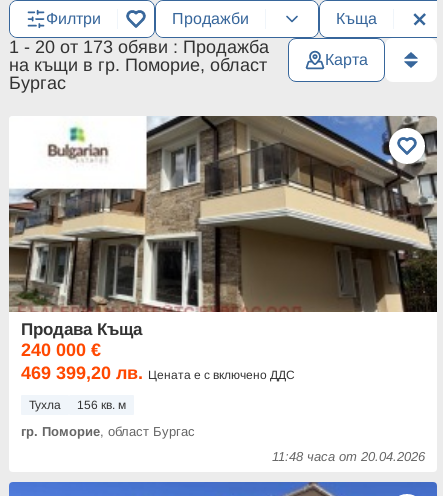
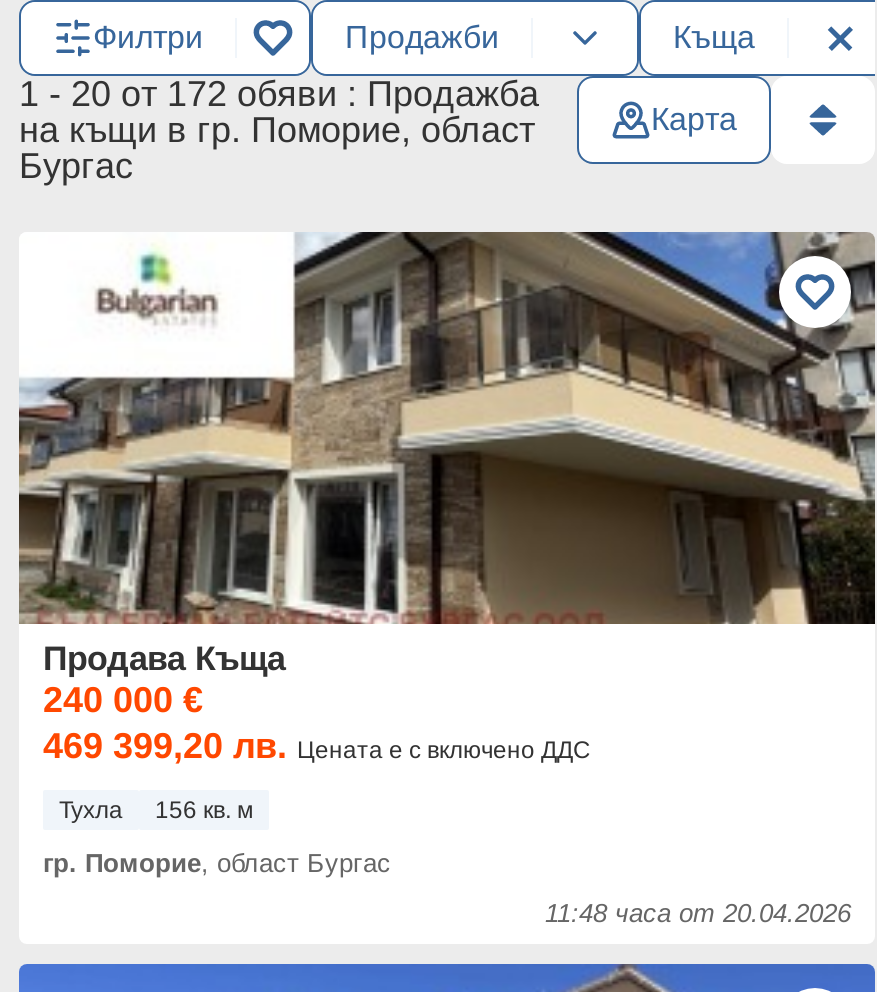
[9,37,269,57] 1 - 20 от 173 обяви :Продажба -> [19,74,539,114] 1 - 20 от 172 обяви :Продажба

